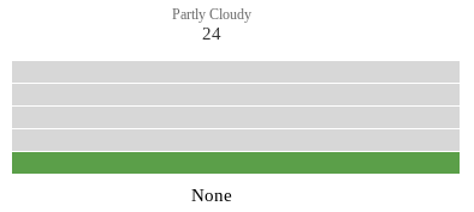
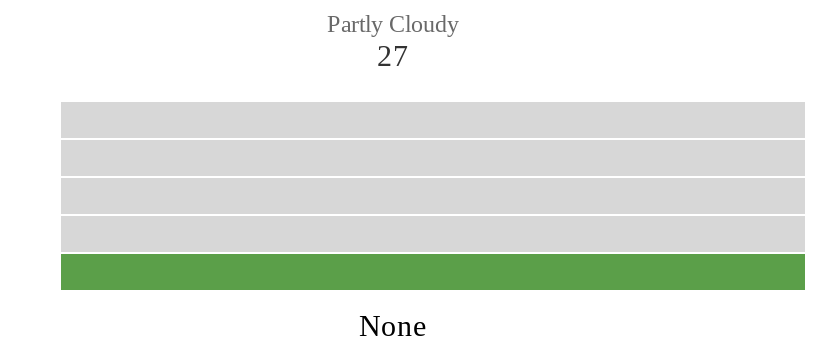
[202,23,221,43] 24 -> [377,39,409,71] 27

